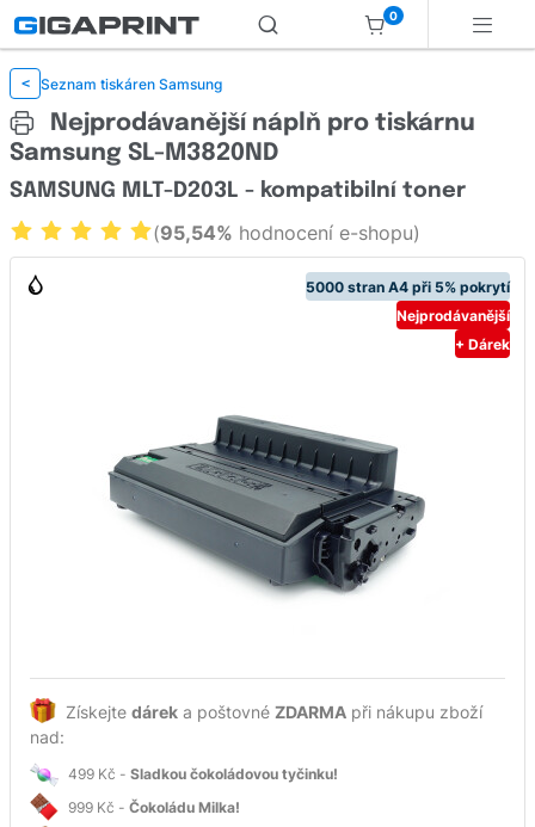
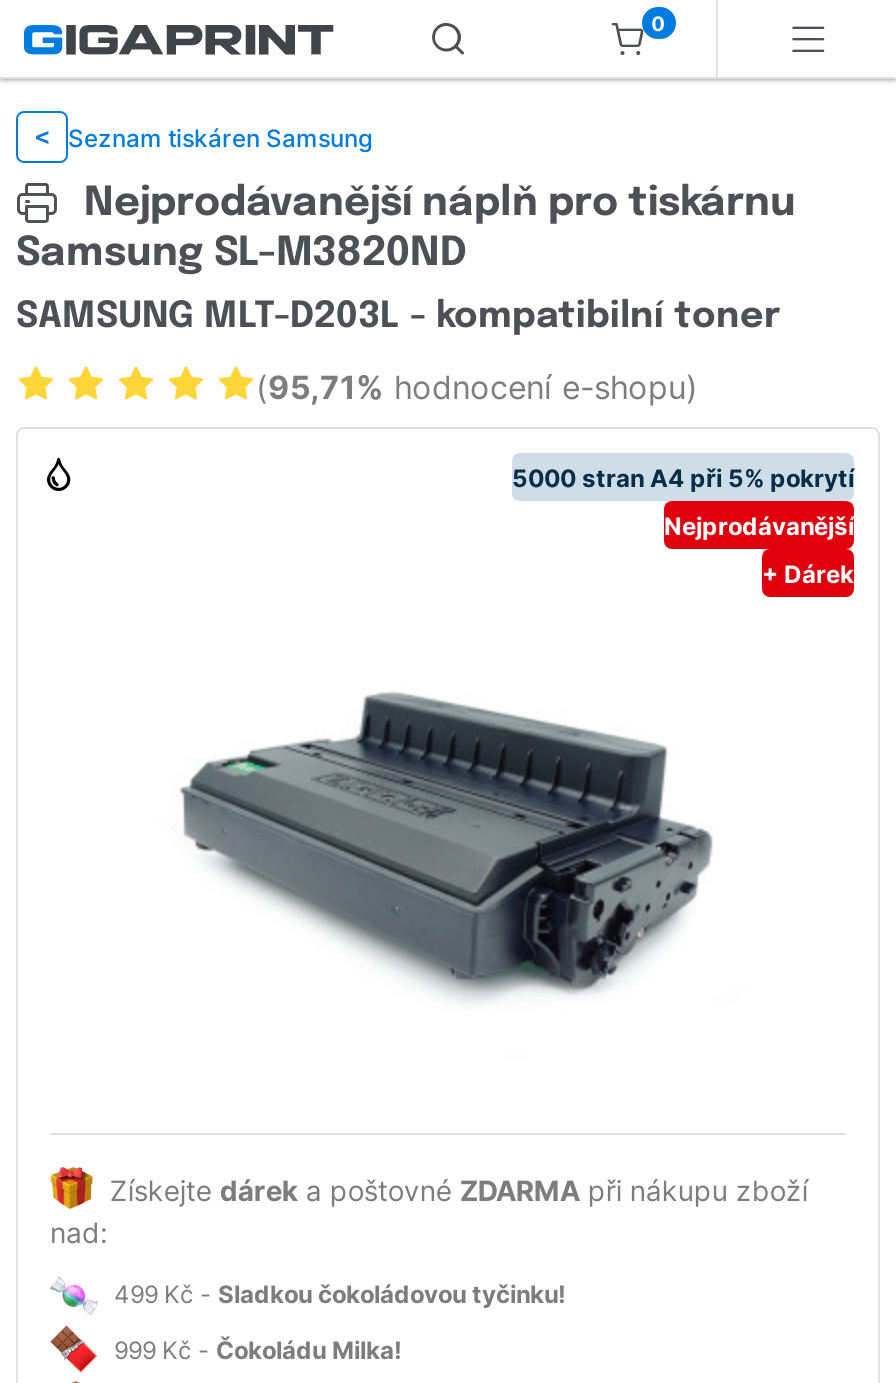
[153,221,420,245] (95,54% hodnocení e-shopu) -> [256,367,698,407] (95,71% hodnocení e-shopu)

